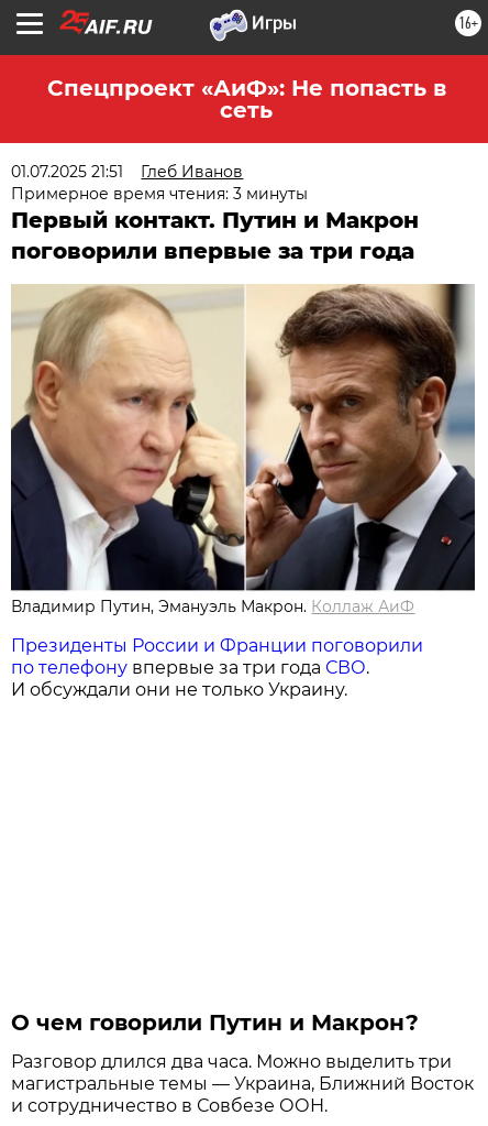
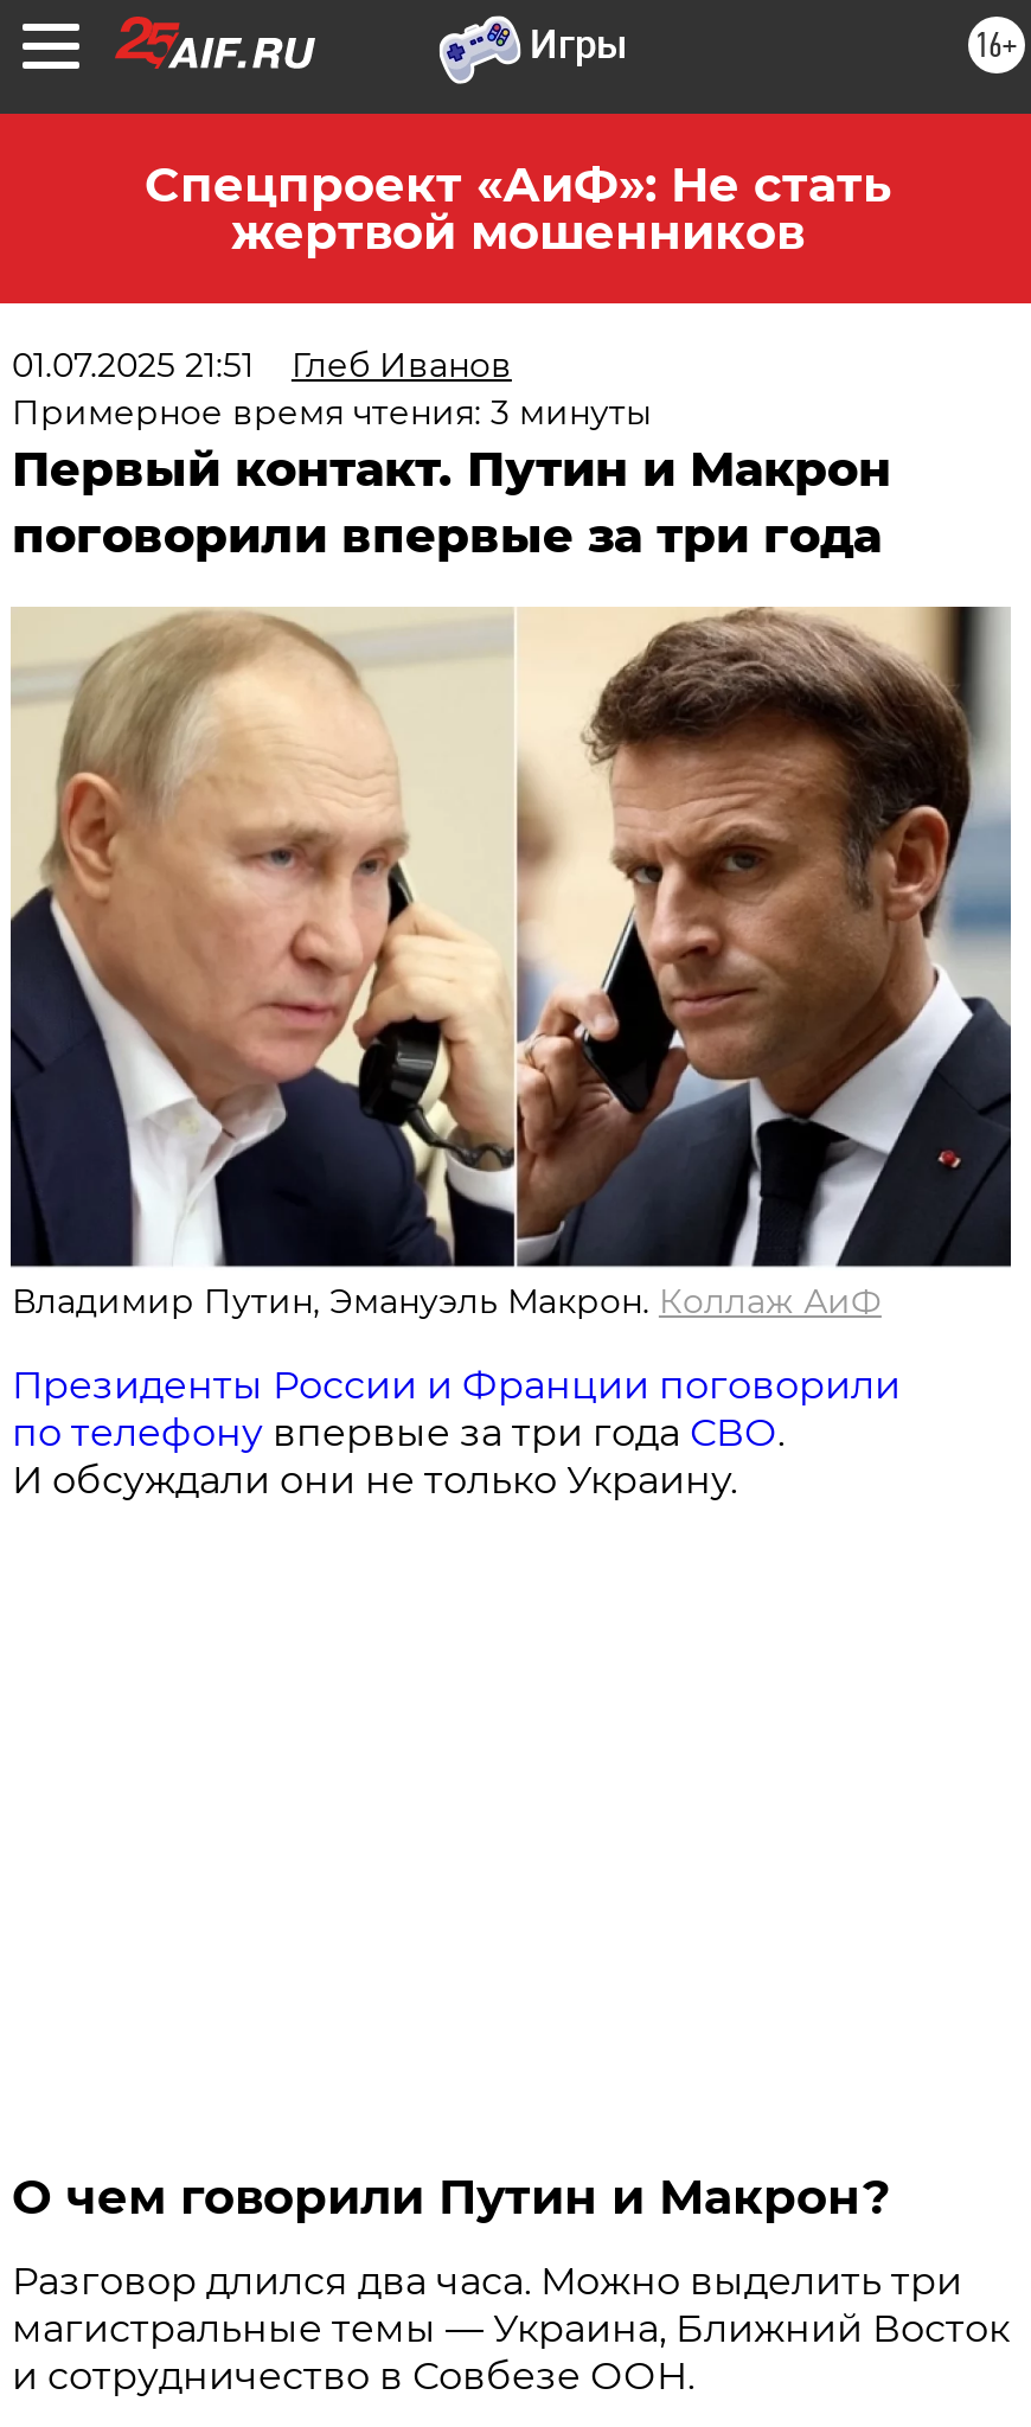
[47,75,446,123] Спецпроект «АиФ»: Не попасть в | сеть -> [145,156,891,261] Спецпроект «АиФ»: Не стать | жертвой мошенников

